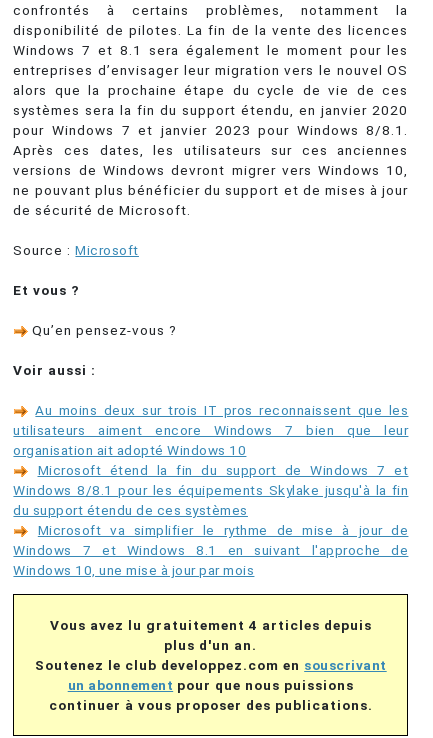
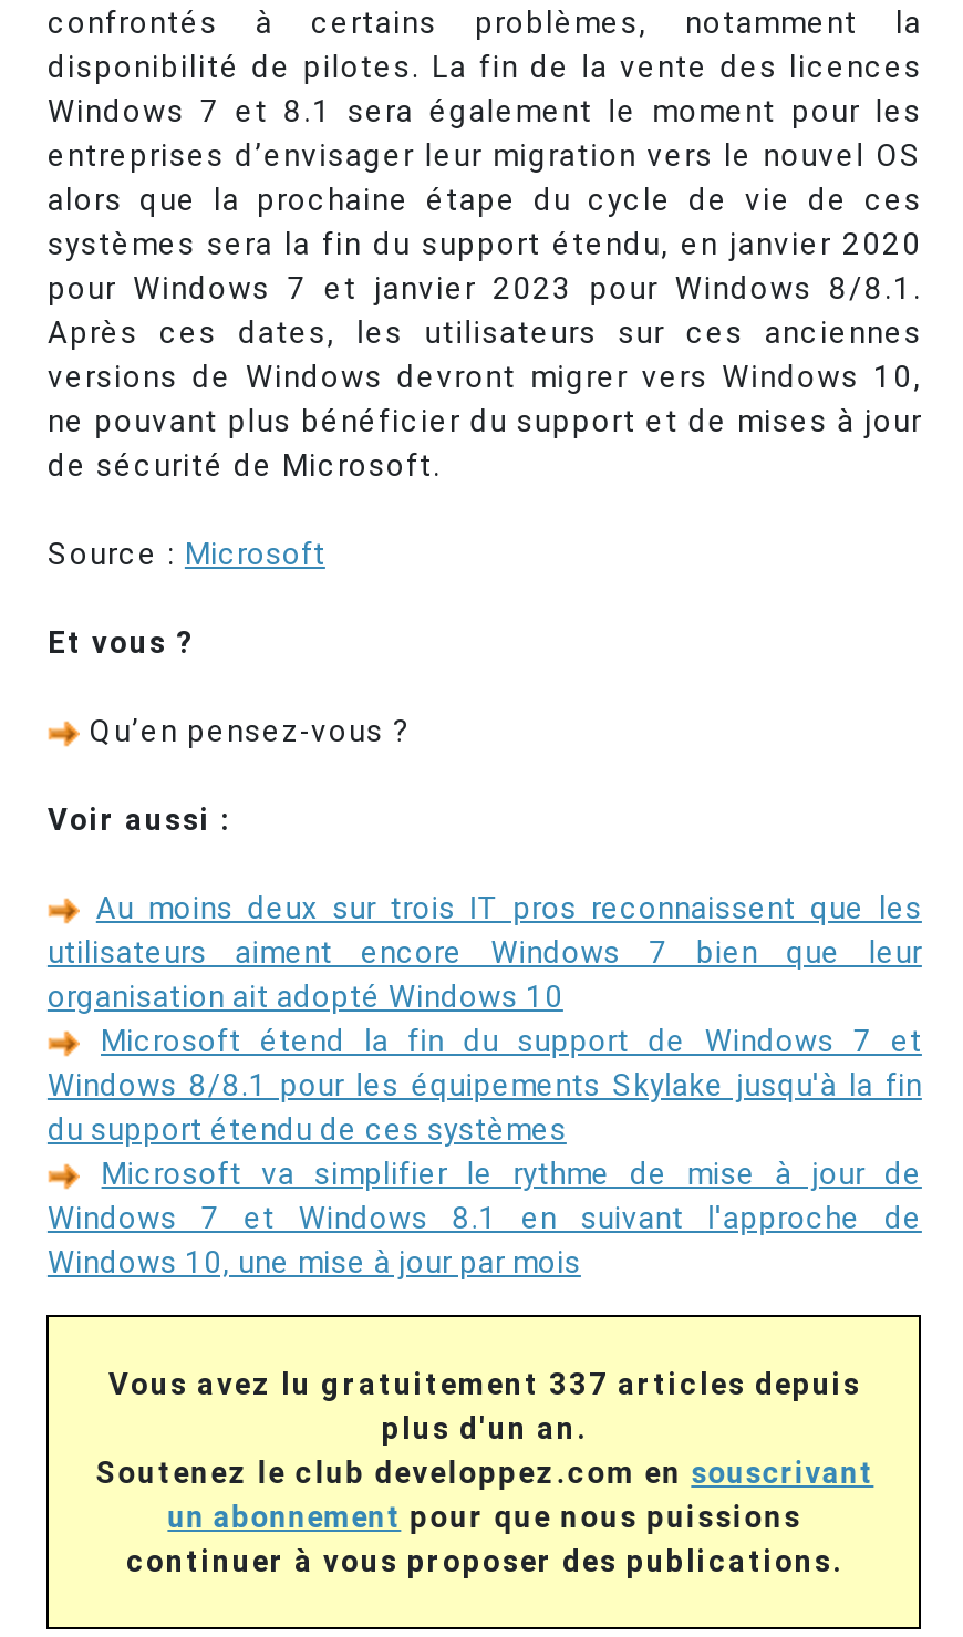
[50,617,372,633] Vous avez lu gratuitement 4 articles depuis -> [108,1365,861,1400] Vous avez lu gratuitement 337 articles depuis

